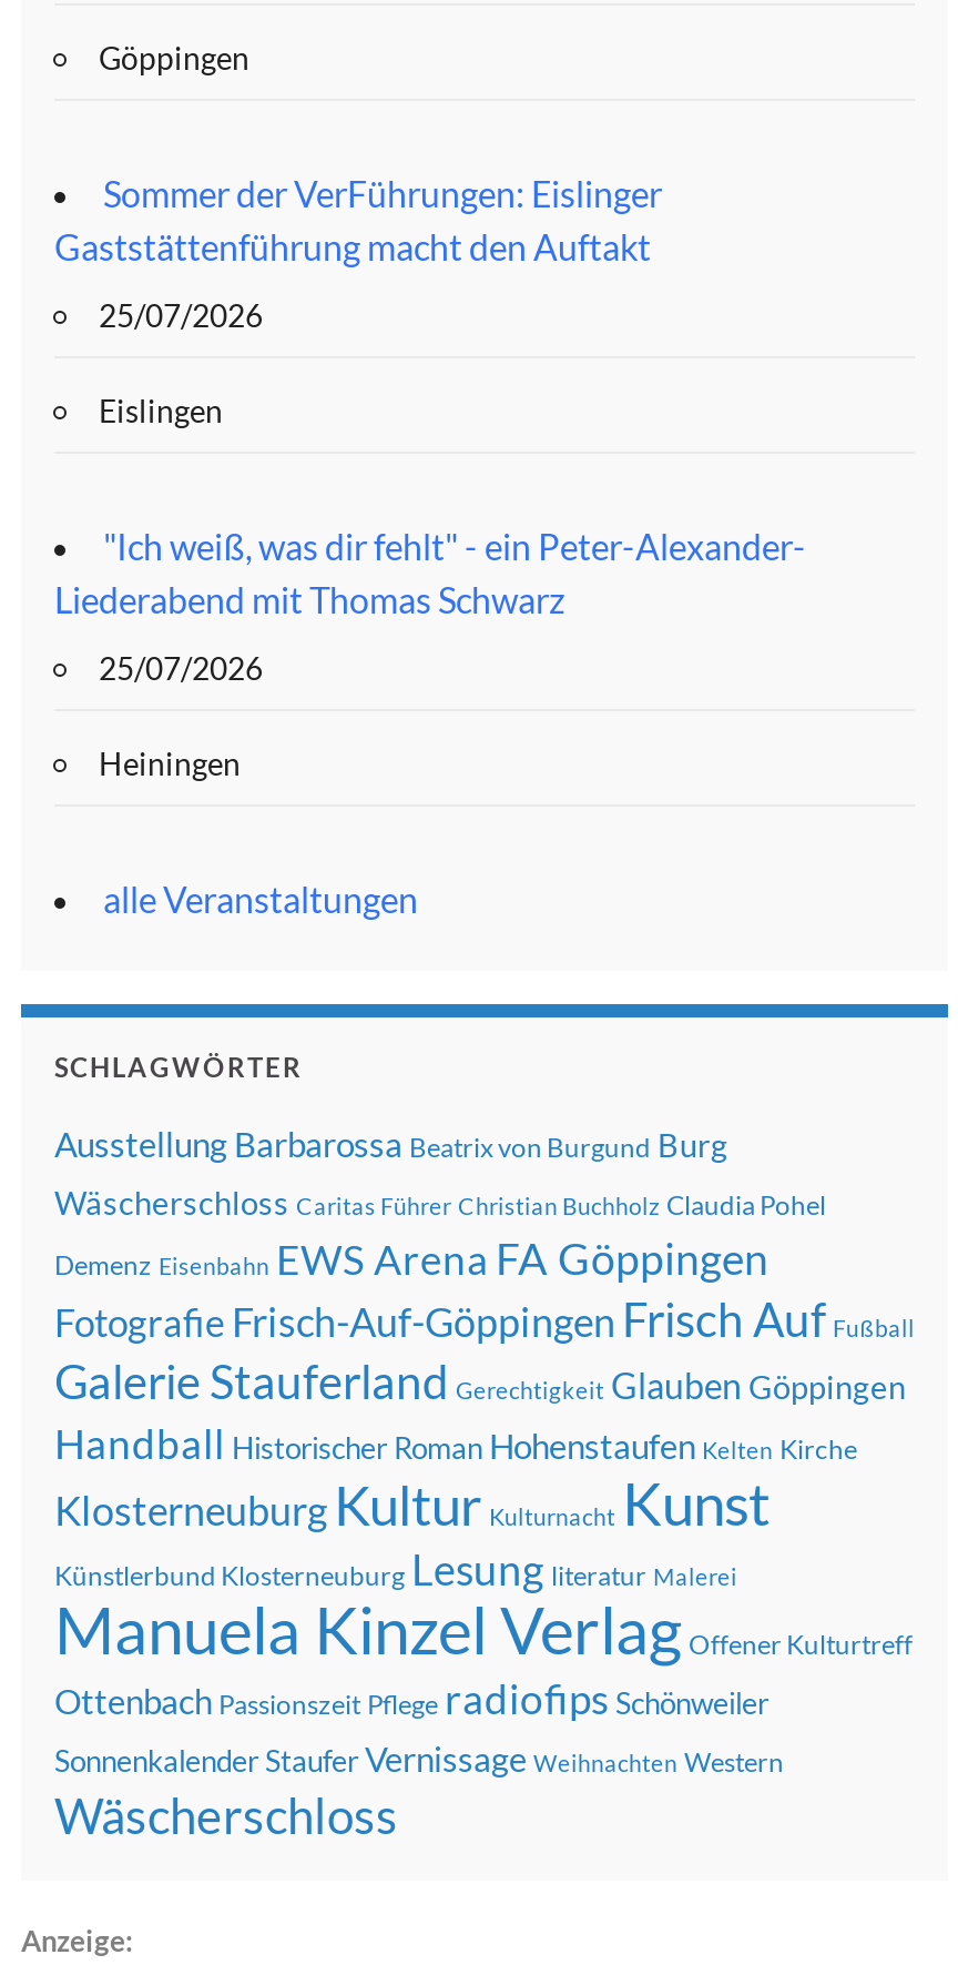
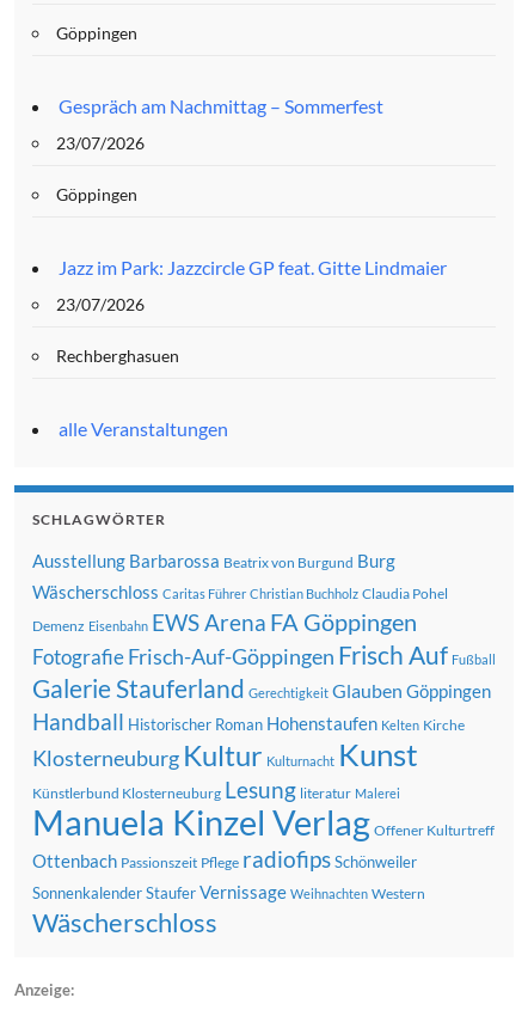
[54,172,662,268] Sommer der VerFührungen: Eislinger | Gaststättenführung macht den Auftakt -> [59,95,383,117] Gespräch am Nachmittag – Sommerfest
[99,296,263,334] 25/07/2026 -> [56,133,145,153] 23/07/2026
[99,392,223,430] Eislingen -> [56,184,137,205] Göppingen
[54,525,806,620] "Ich weiß, was dir fehlt" - ein Peter-Alexander- | Liederabend mit Thomas Schwarz -> [59,256,447,279] Jazz im Park: Jazzcircle GP feat. Gitte Lindmaier
[99,649,263,687] 25/07/2026 -> [56,294,145,314] 23/07/2026
[99,745,241,782] Heiningen -> [56,346,179,366] Rechberghasuen

